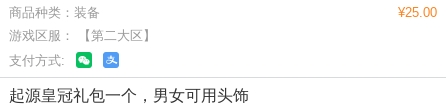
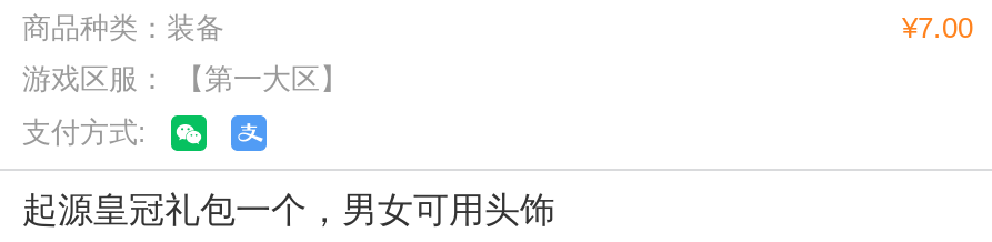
[398,5,437,20] ¥25.00 -> [902,12,973,45] ¥7.00
[9,28,156,43] 游戏区服： 【第二大区】 -> [22,63,349,96] 游戏区服： 【第一大区】

